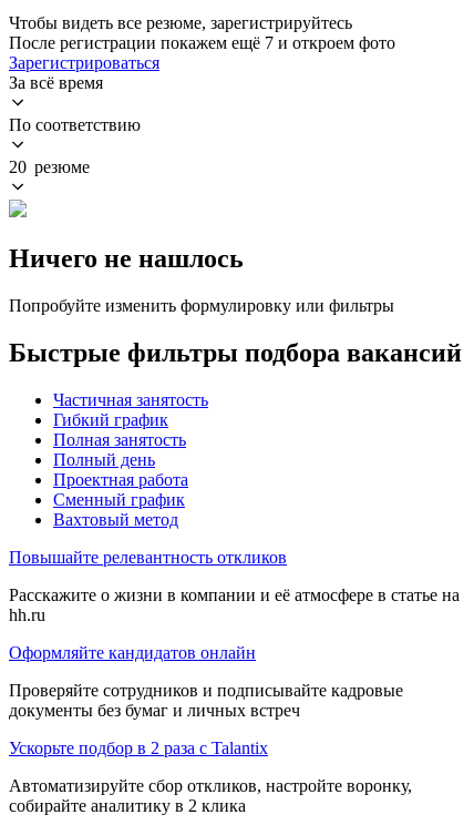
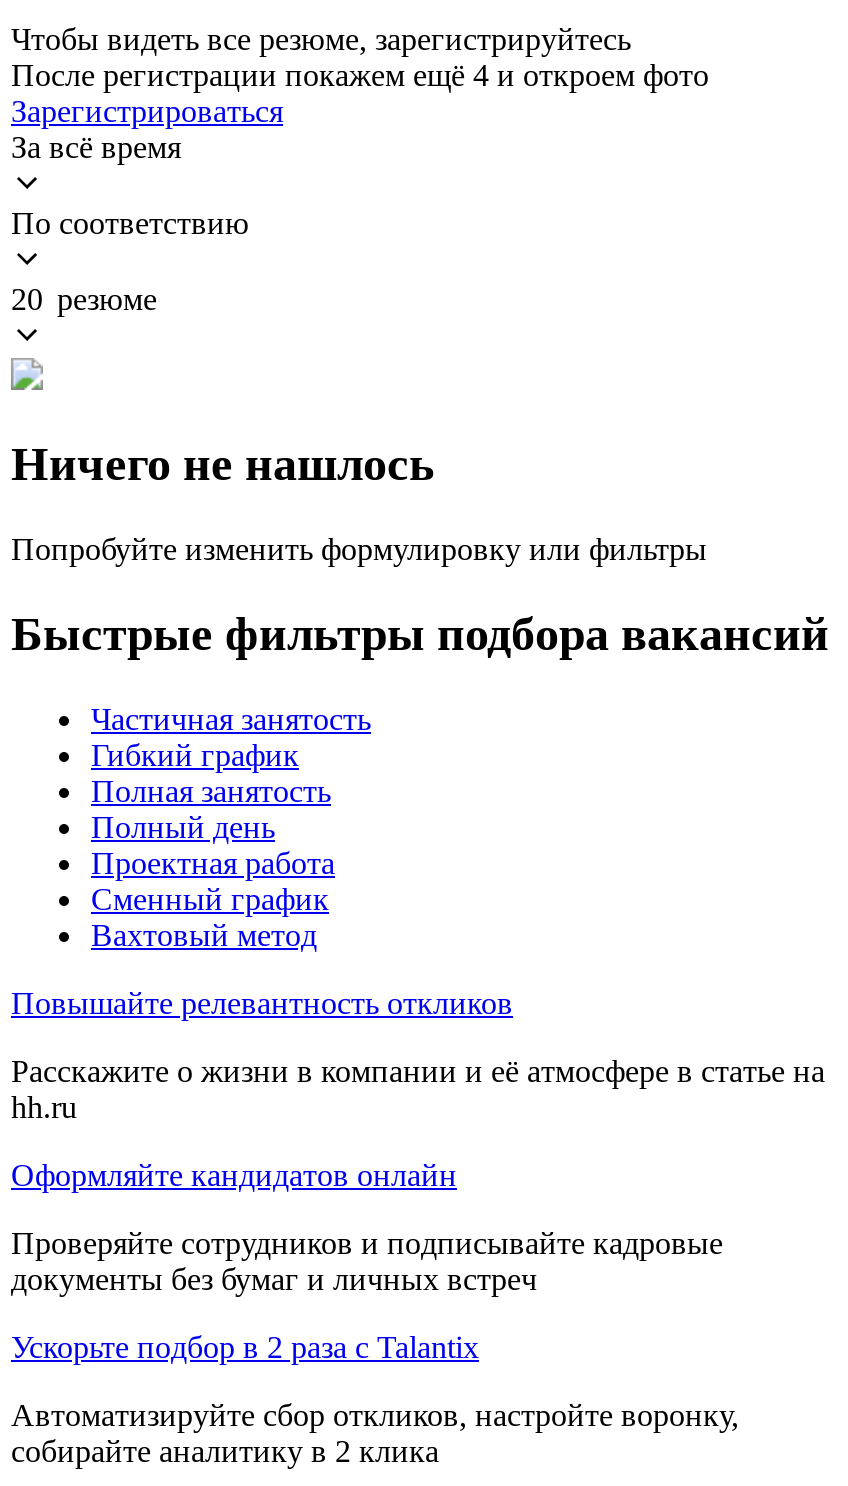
[9,33,395,52] После регистрации покажем ещё 7 и откроем фото -> [11,58,709,92] После регистрации покажем ещё 4 и откроем фото

